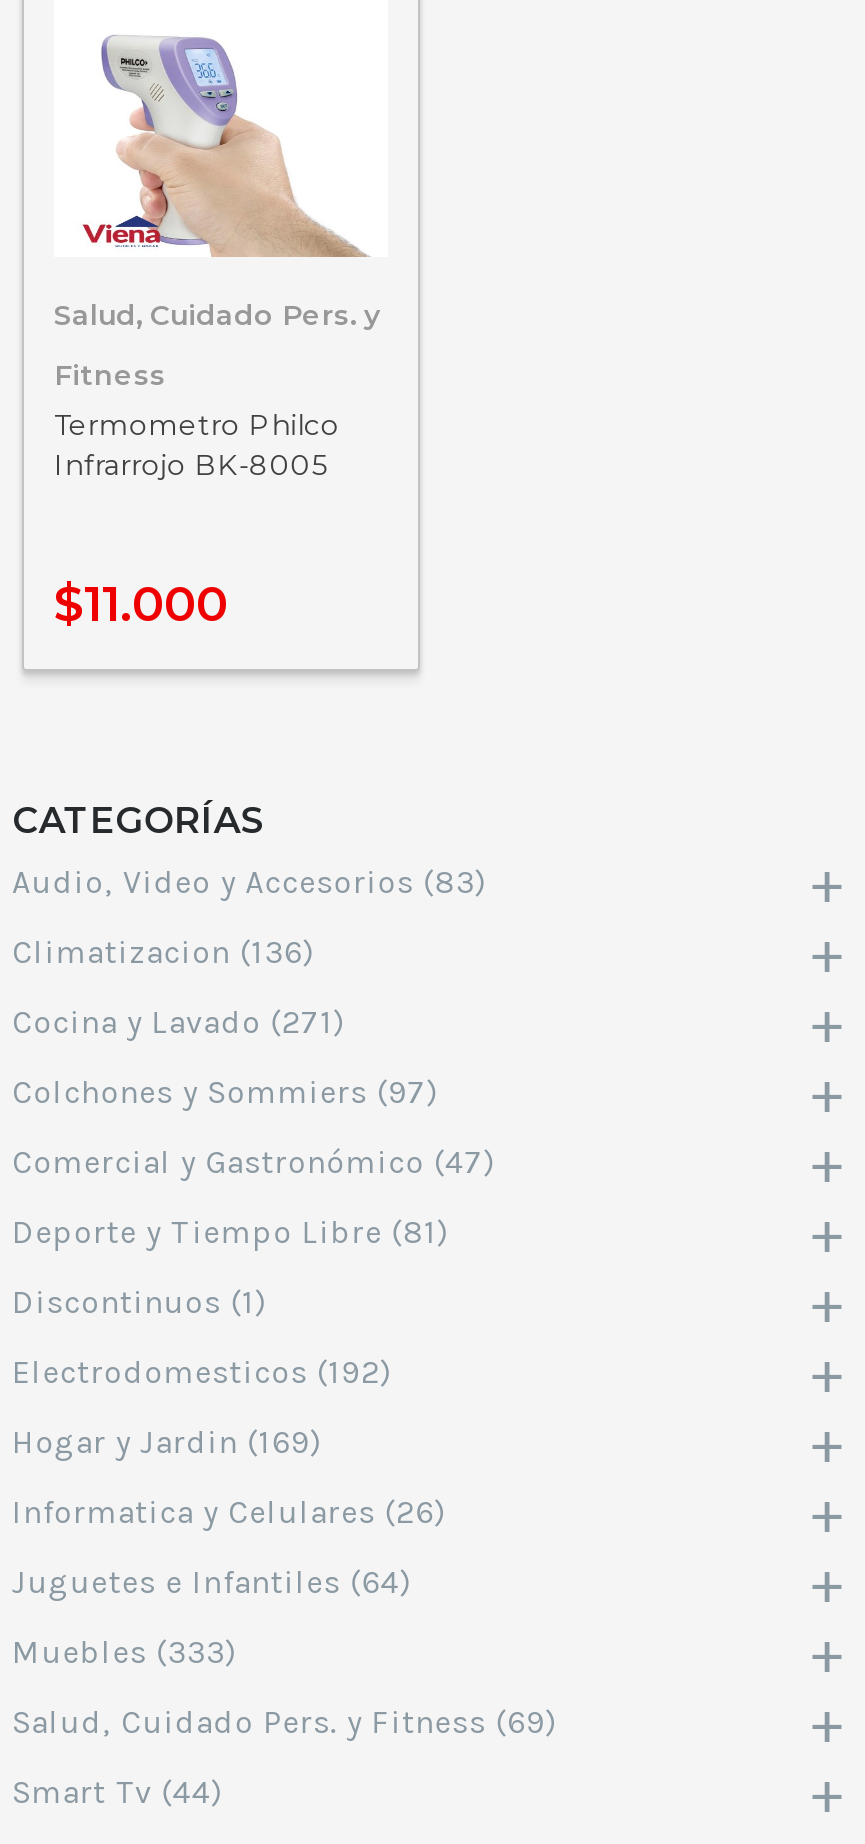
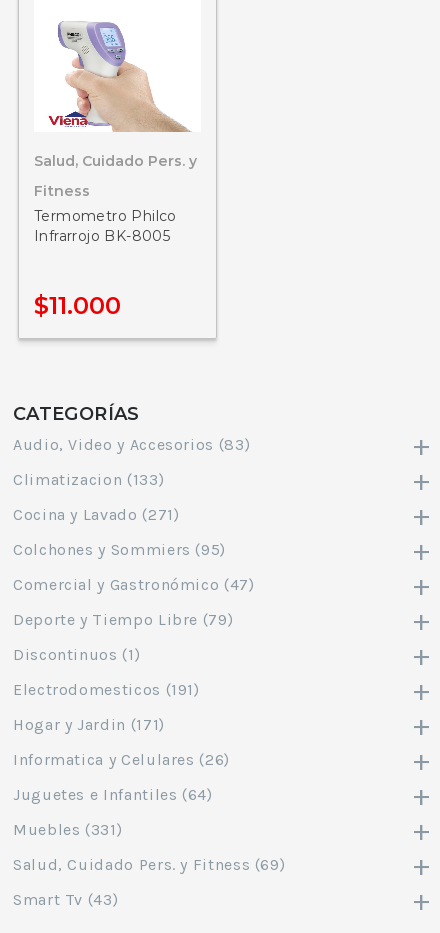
[12,933,314,971] Climatizacion (136) -> [13,470,164,489] Climatizacion (133)
[12,1073,438,1111] Colchones y Sommiers (97) -> [13,540,226,559] Colchones y Sommiers (95)
[12,1213,449,1251] Deporte y Tiempo Libre (81) -> [13,610,233,629] Deporte y Tiempo Libre (79)
[12,1353,391,1391] Electrodomesticos (192) -> [13,680,200,699] Electrodomesticos (191)
[12,1423,322,1461] Hogar y Jardin (169) -> [13,715,165,734] Hogar y Jardin (171)
[12,1633,237,1671] Muebles (333) -> [13,820,122,839] Muebles (331)
[12,1773,223,1811] Smart Tv (44) -> [13,890,118,909] Smart Tv (43)

